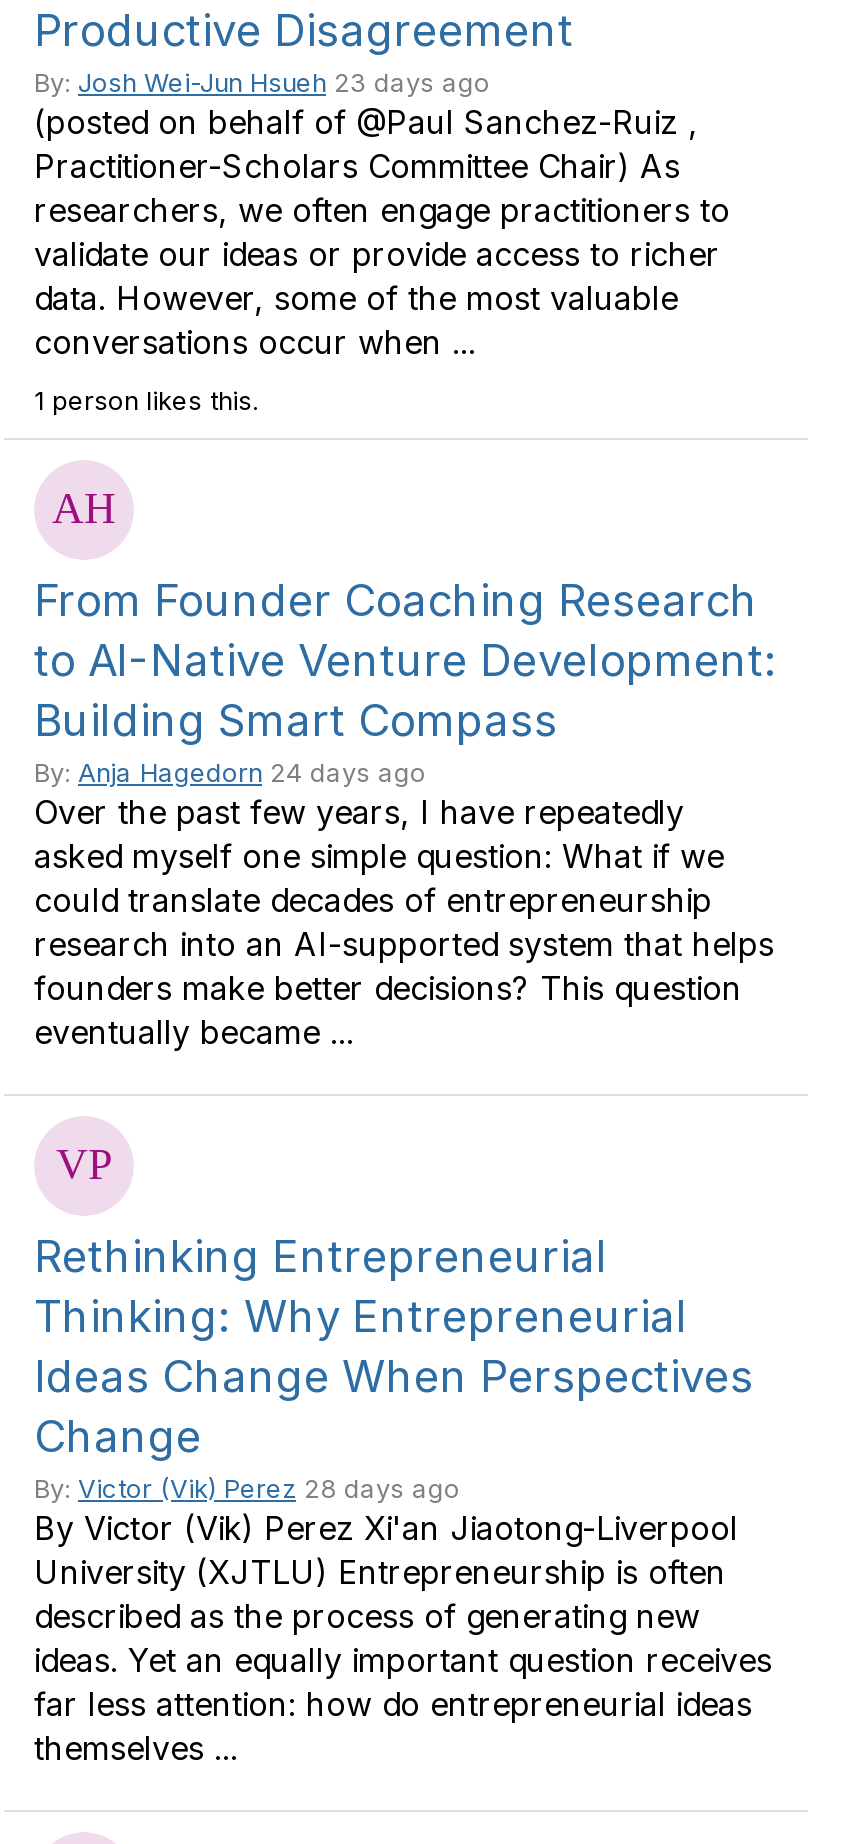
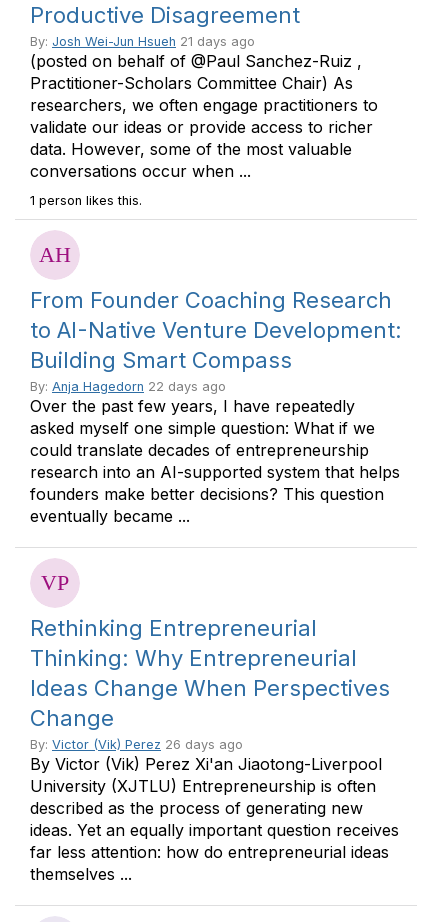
[34,68,490,98] By: Josh Wei-Jun Hsueh 23 days ago -> [30,34,255,49] By: Josh Wei-Jun Hsueh 21 days ago
[34,758,426,788] By: Anja Hagedorn 24 days ago -> [30,379,226,394] By: Anja Hagedorn 22 days ago
[34,1474,460,1504] By: Victor (Vik) Perez 28 days ago -> [30,737,243,752] By: Victor (Vik) Perez 26 days ago

